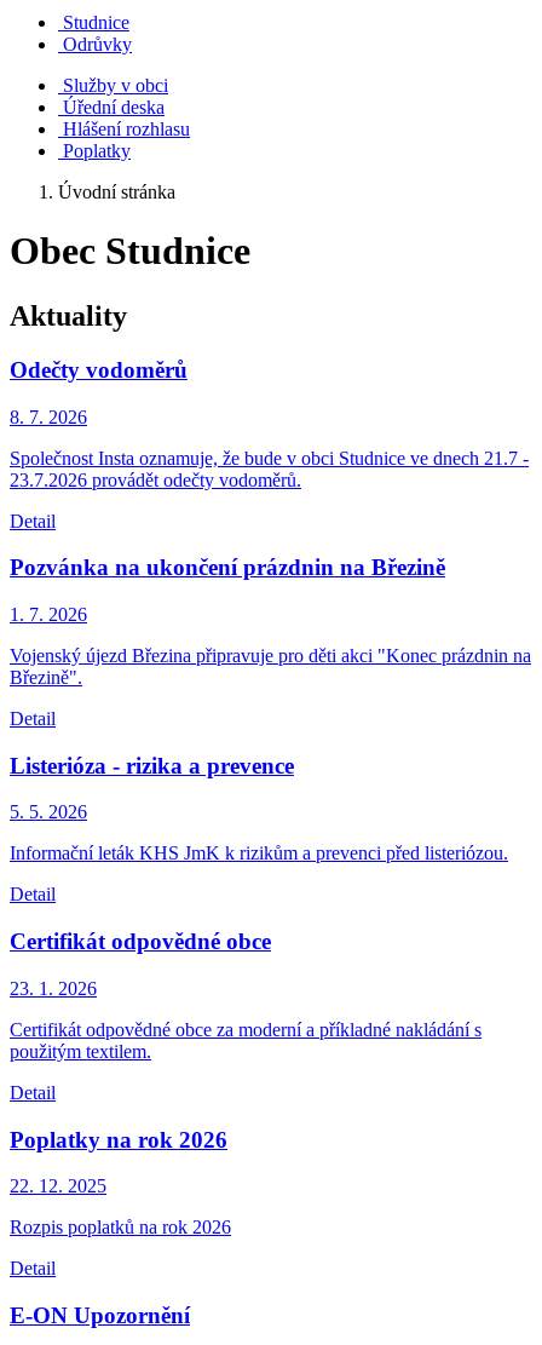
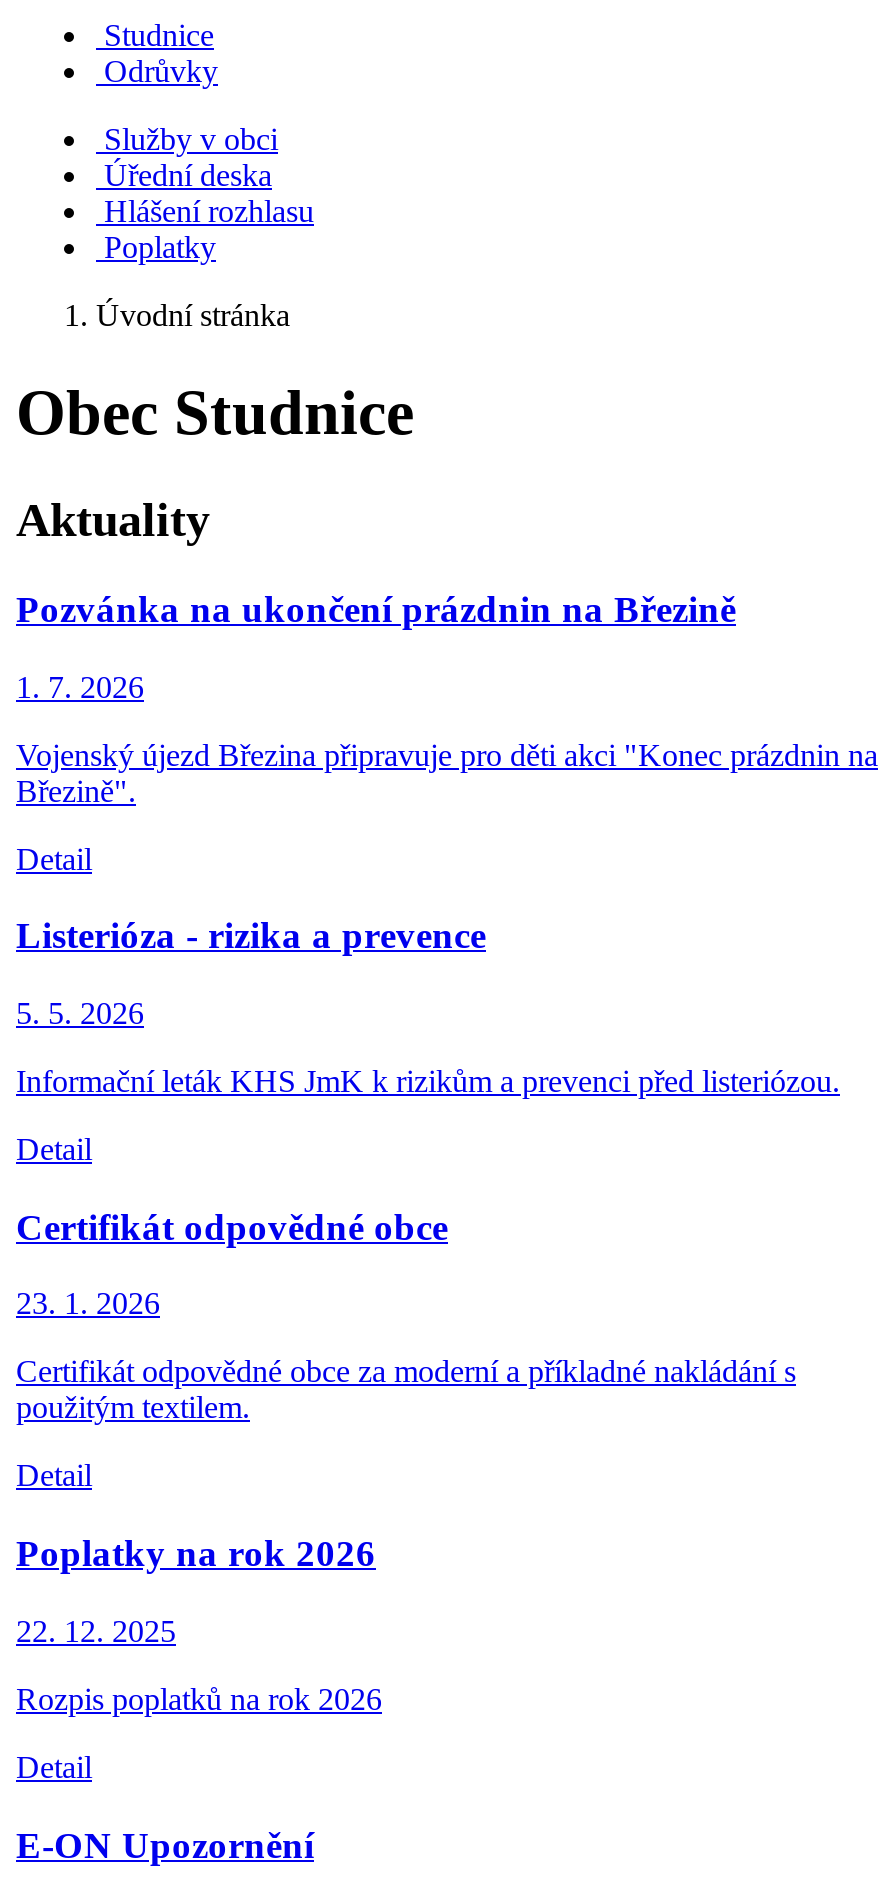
[10,357,529,531] Odečty vodoměrů | 8. 7. 2026 | Společnost Insta oznamuje, že bude v obci Studnice ve dnech 21.7 - | 23.7.2026 provádět odečty vodoměrů. | Detail -> none

